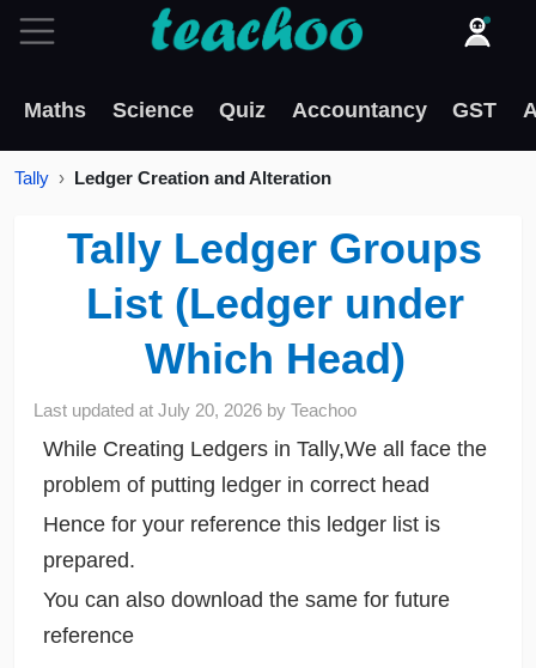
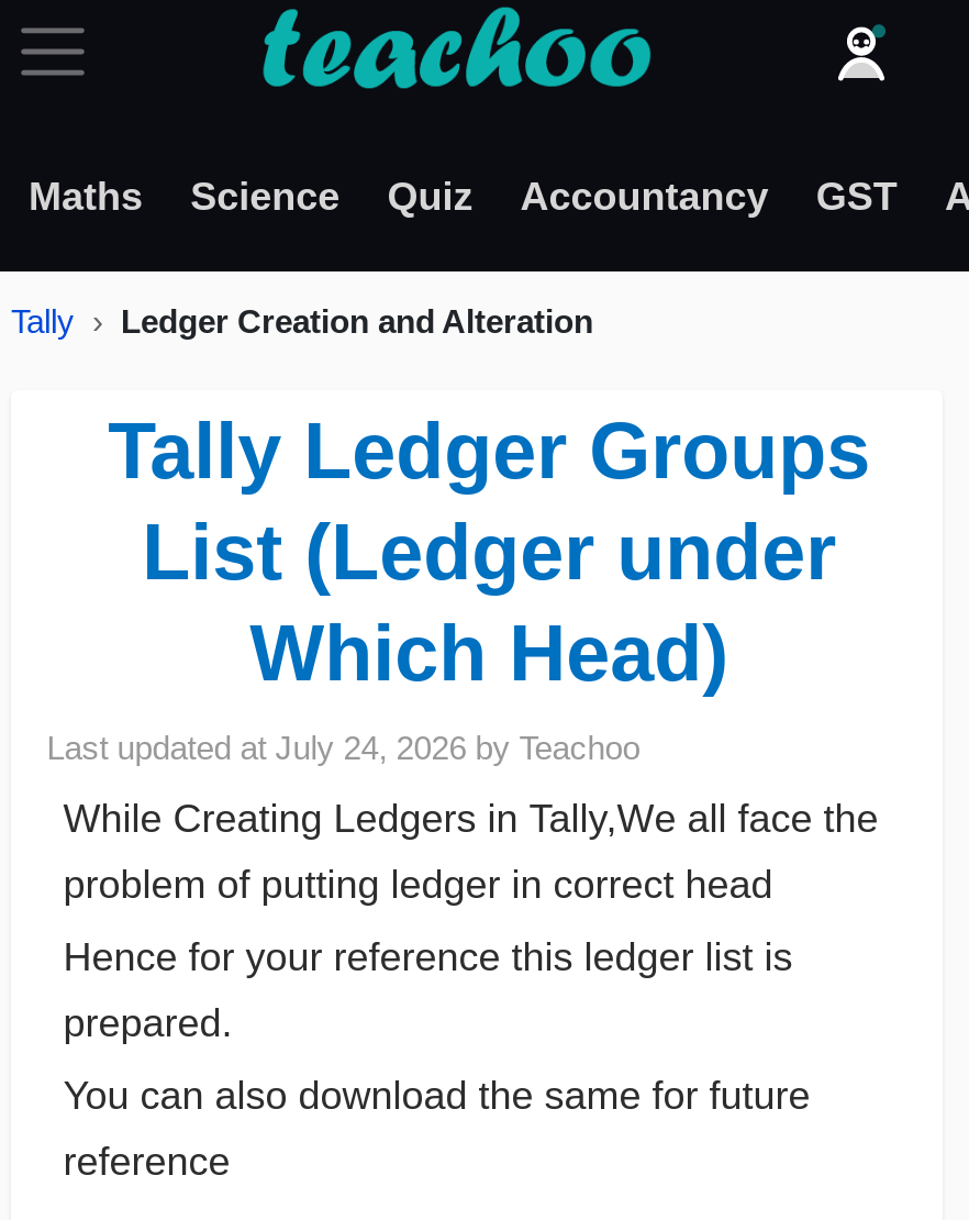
[34,400,357,420] Last updated at July 20, 2026 by Teachoo -> [47,728,640,766] Last updated at July 24, 2026 by Teachoo

